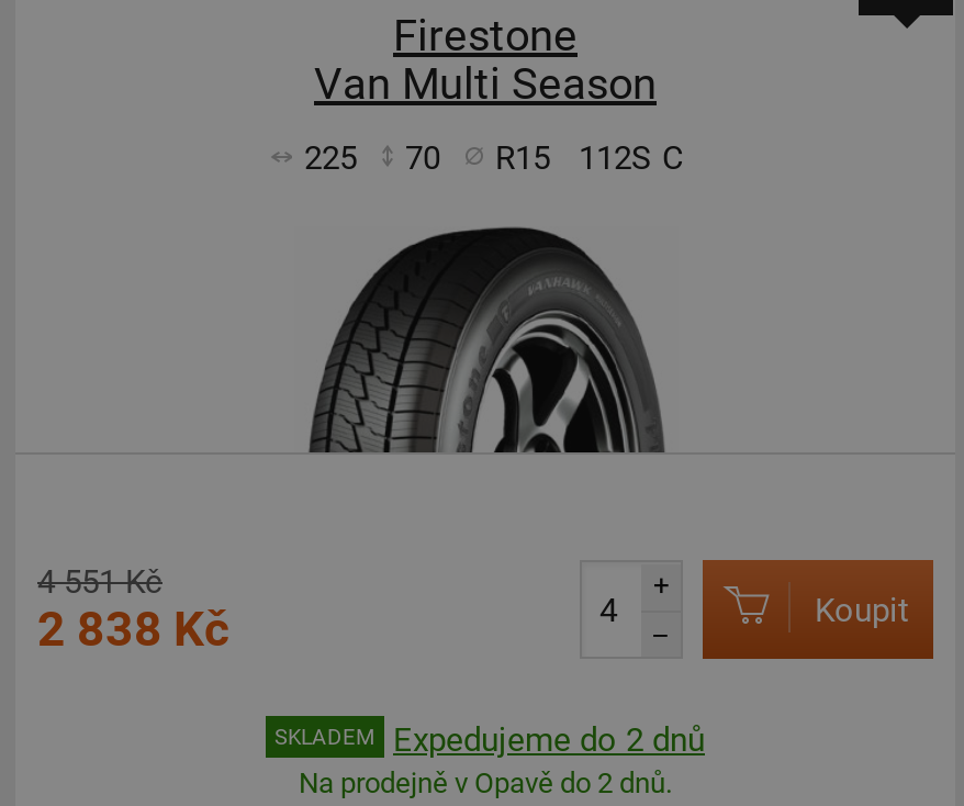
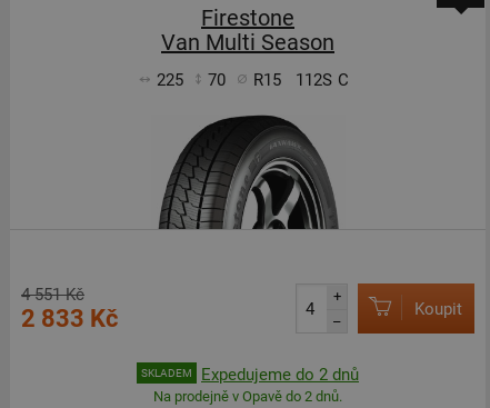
[37,602,228,657] 2 838 Kč -> [21,305,118,332] 2 833 Kč

